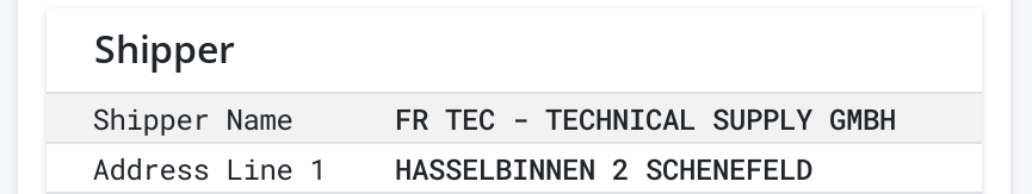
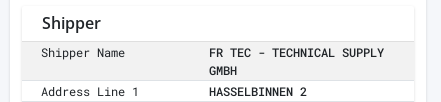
[395,149,812,187] HASSELBINNEN 2 SCHENEFELD -> [209,83,307,99] HASSELBINNEN 2

